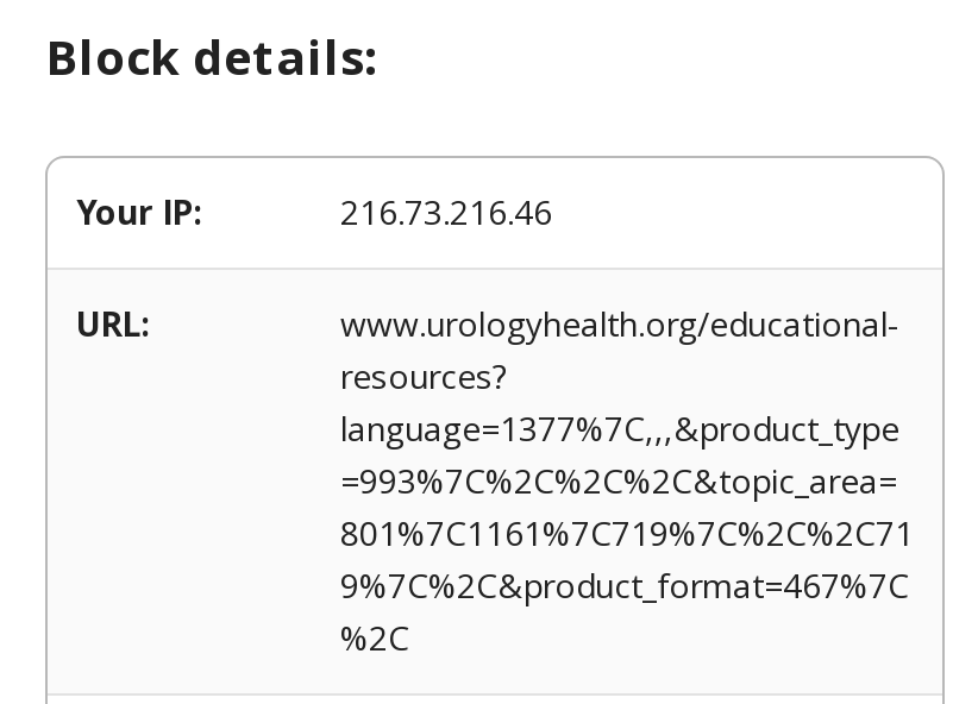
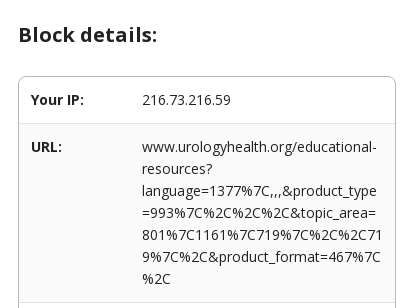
[340,189,552,234] 216.73.216.46 -> [142,90,231,109] 216.73.216.59

